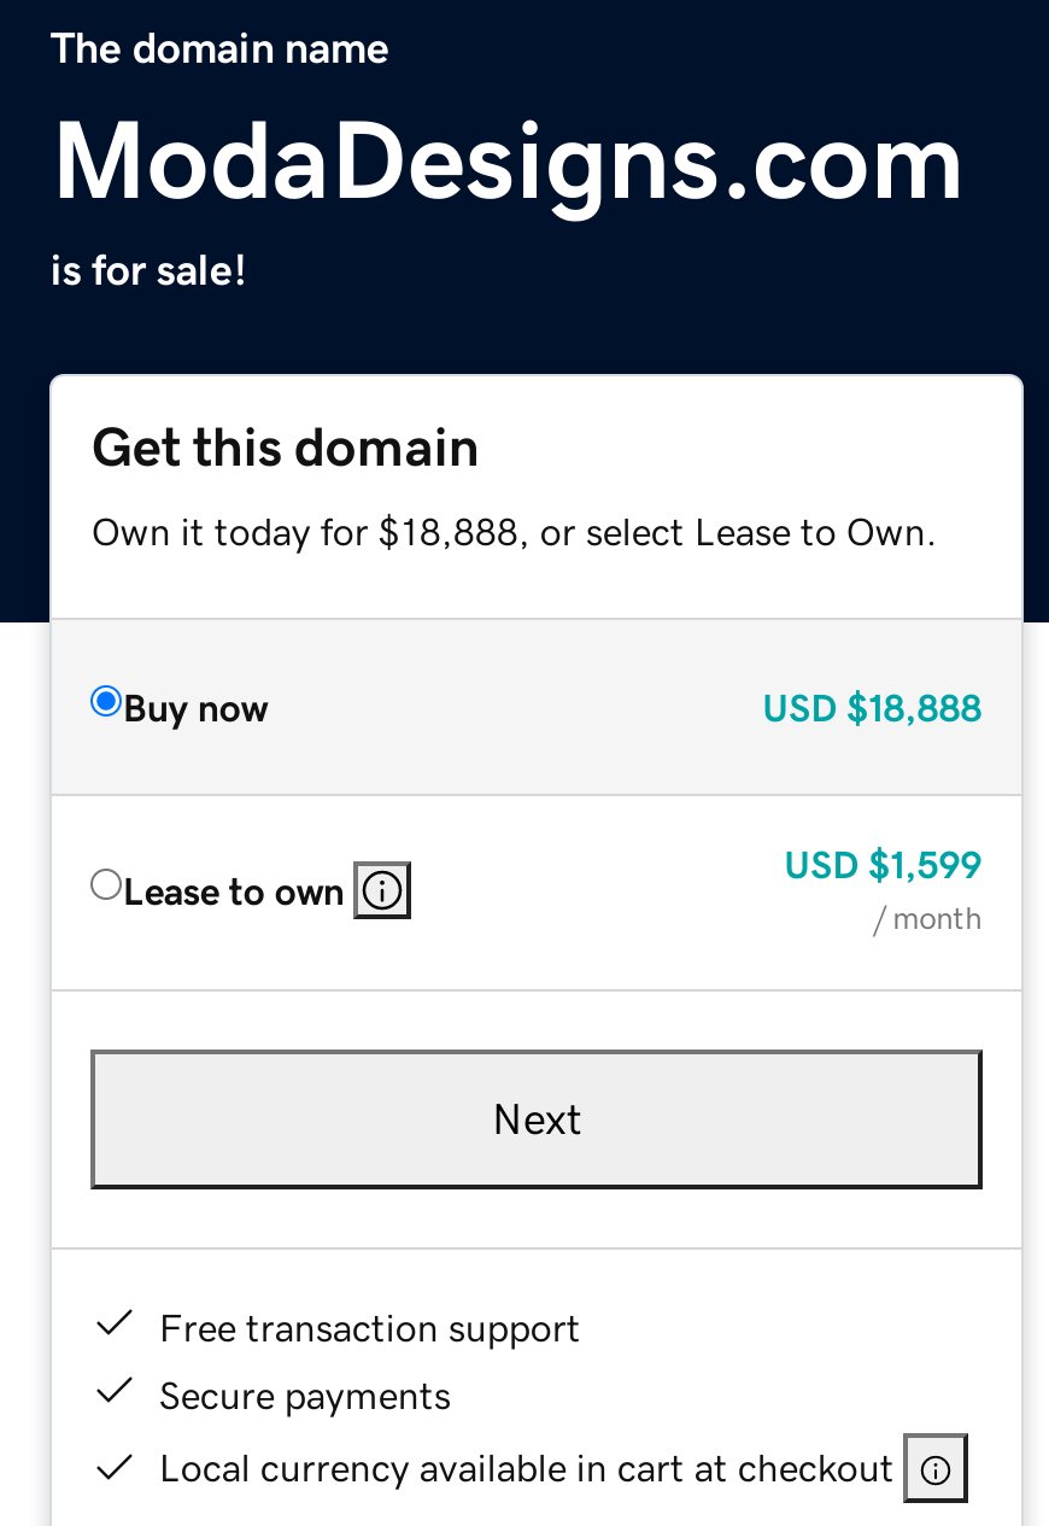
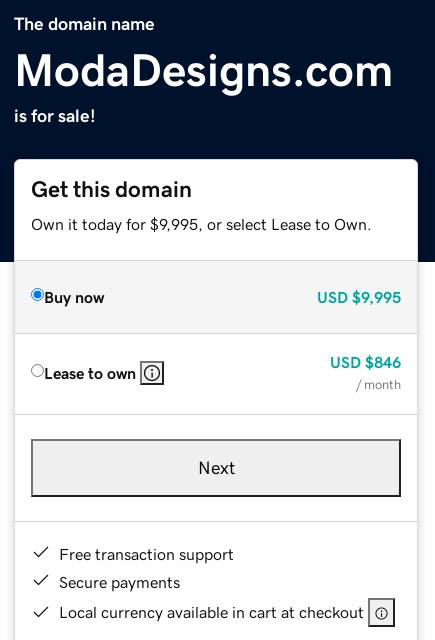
[91,511,938,549] Own it today for $18,888, or select Lease to Own. -> [31,216,372,232] Own it today for $9,995, or select Lease to Own.
[762,687,982,725] USD $18,888 -> [317,289,401,305] USD $9,995
[784,843,982,882] USD $1,599 -> [330,354,401,370] USD $846

